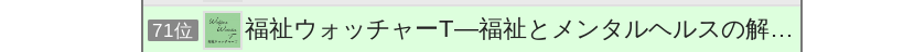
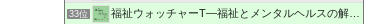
[152,20,194,41] 71位 -> [69,9,88,19] 33位

